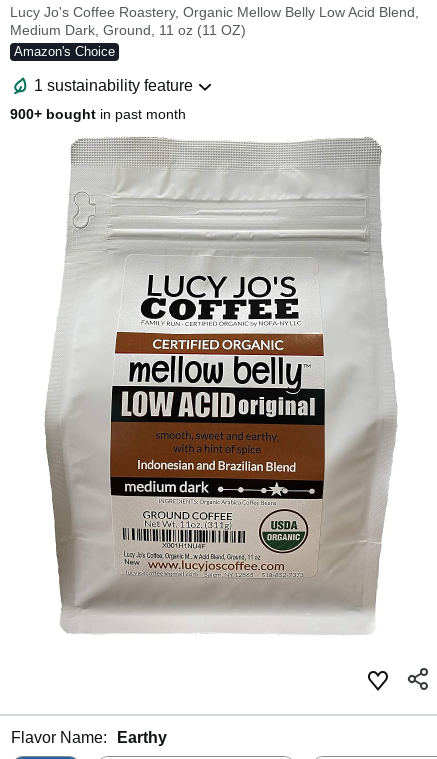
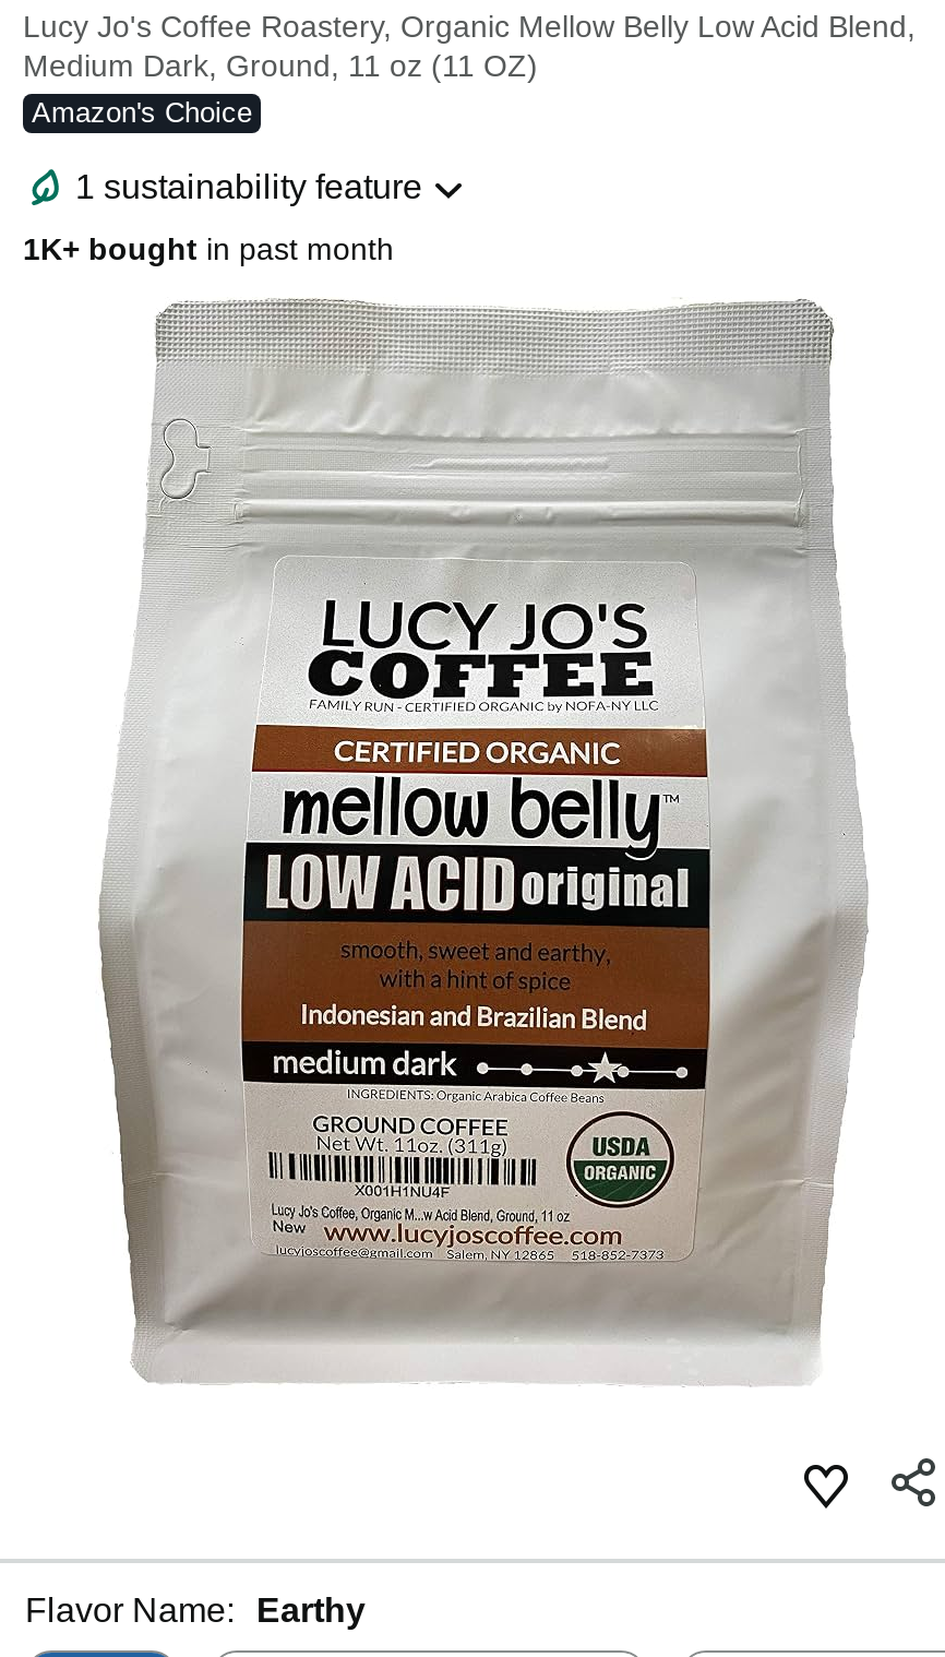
[10,106,186,122] 900+ bought in past month -> [23,232,394,267] 1K+ bought in past month

